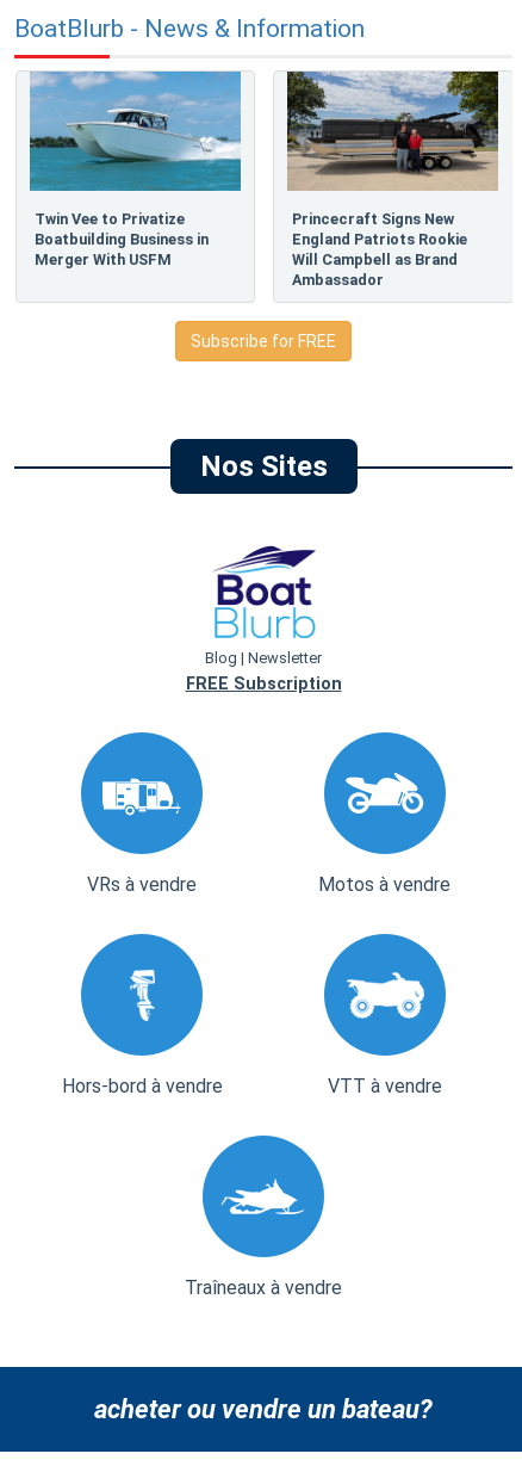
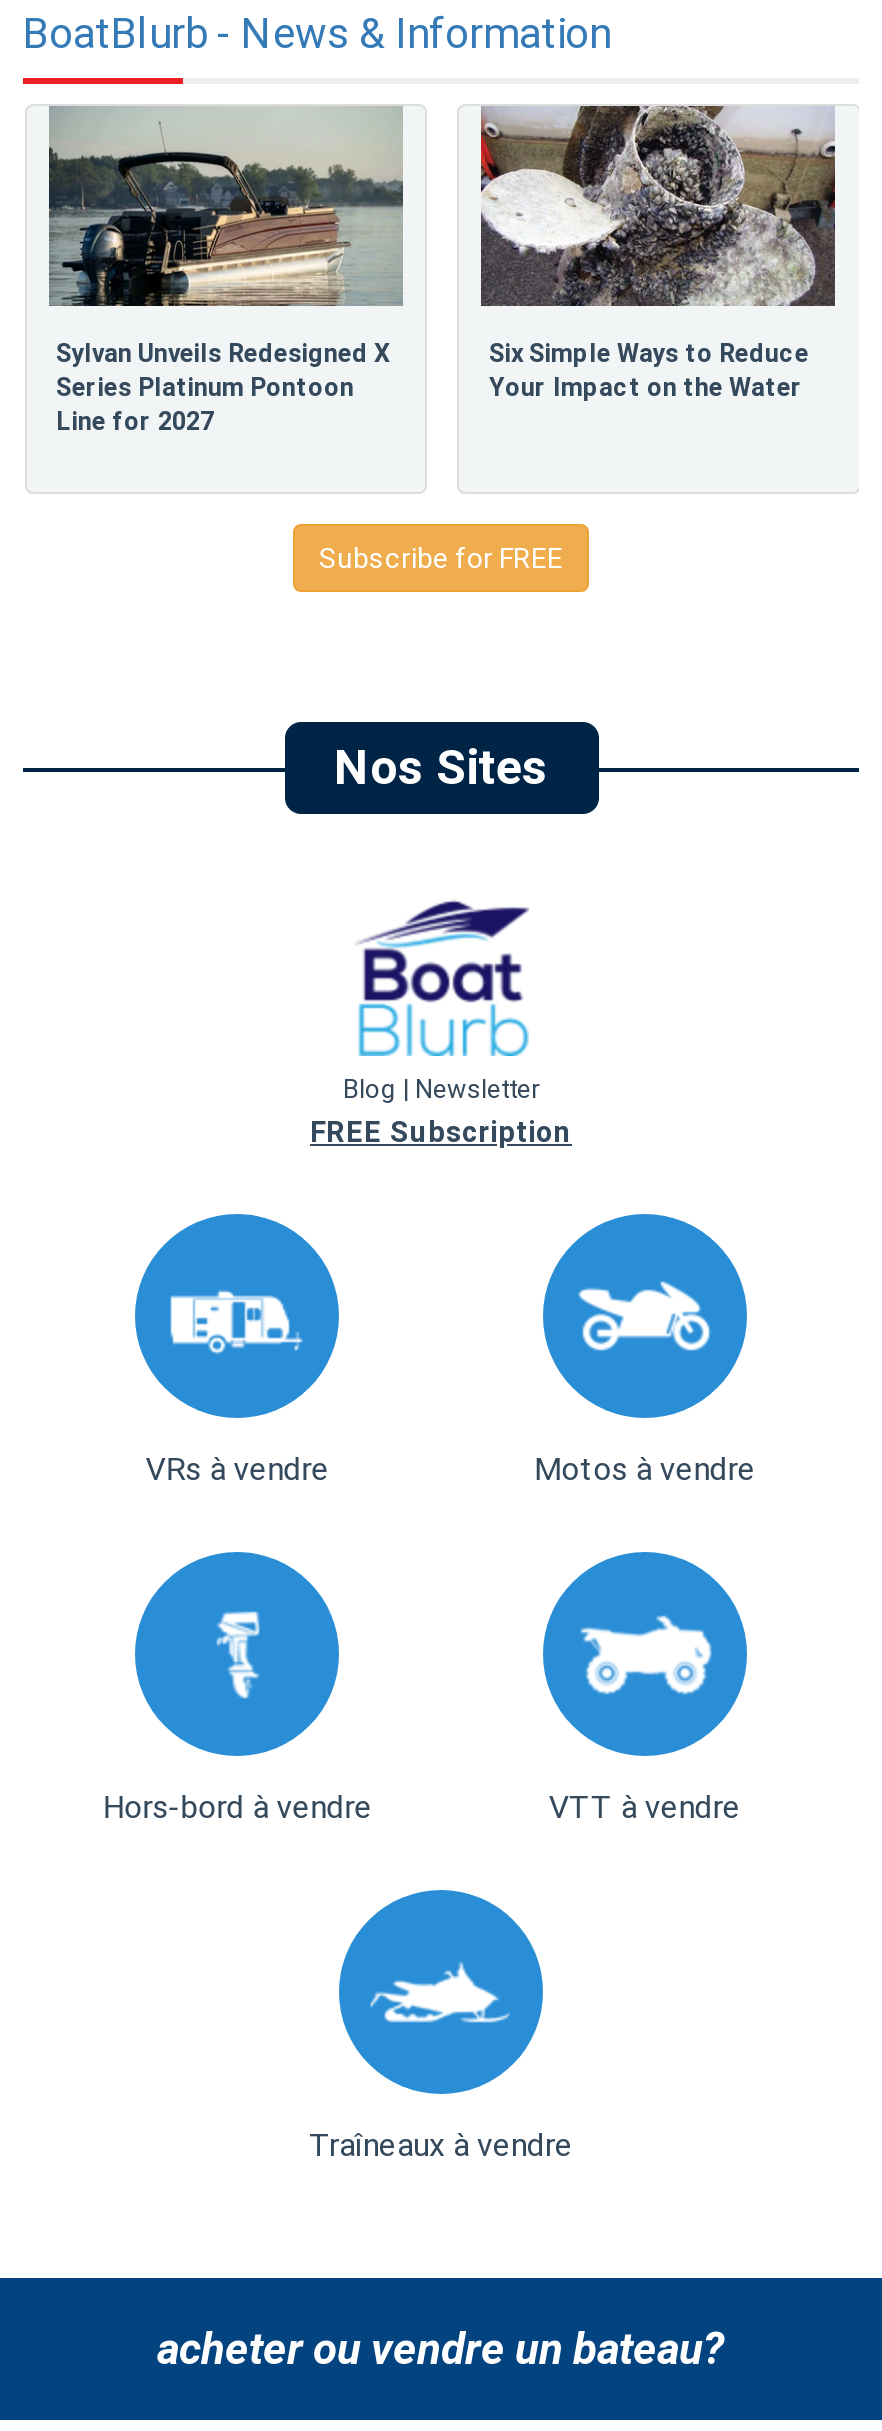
[30,72,242,268] [image] | Twin Vee to Privatize | Boatbuilding Business in | Merger With USFM -> [47,106,405,436] [image] | Sylvan Unveils Redesigned X | Series Platinum Pontoon | Line for 2027
[286,70,499,289] [image] | Princecraft Signs New | England Patriots Rookie | Will Campbell as Brand | Ambassador -> [479,104,835,402] [image] | Six Simple Ways to Reduce | Your Impact on the Water

